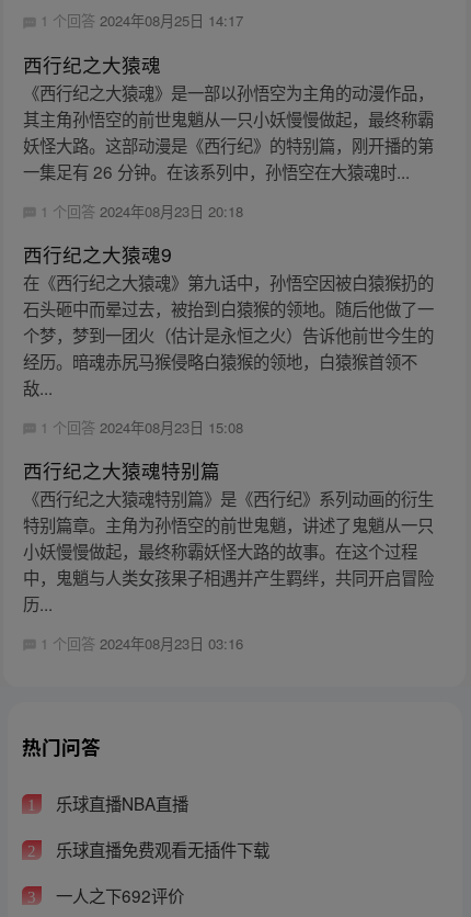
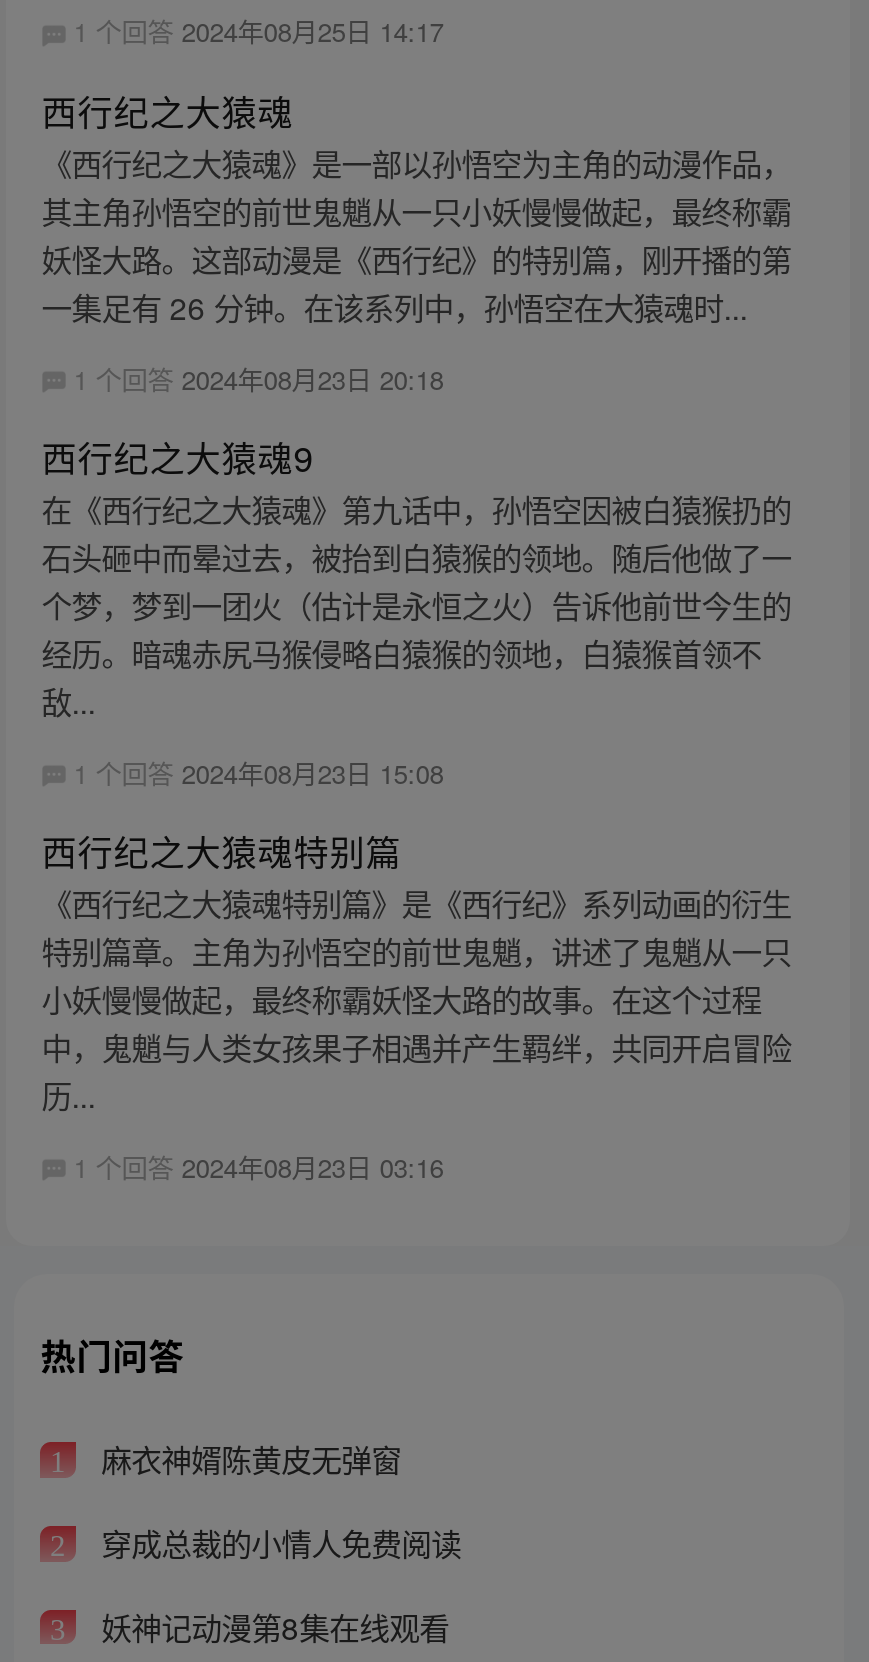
[51,791,188,816] 乐球直播NBA直播 -> [93,1437,401,1481] 麻衣神婿陈黄皮无弹窗
[51,837,269,861] 乐球直播免费观看无插件下载 -> [93,1520,461,1564] 穿成总裁的小情人免费阅读
[51,883,184,907] 一人之下692评价 -> [93,1603,449,1647] 妖神记动漫第8集在线观看

